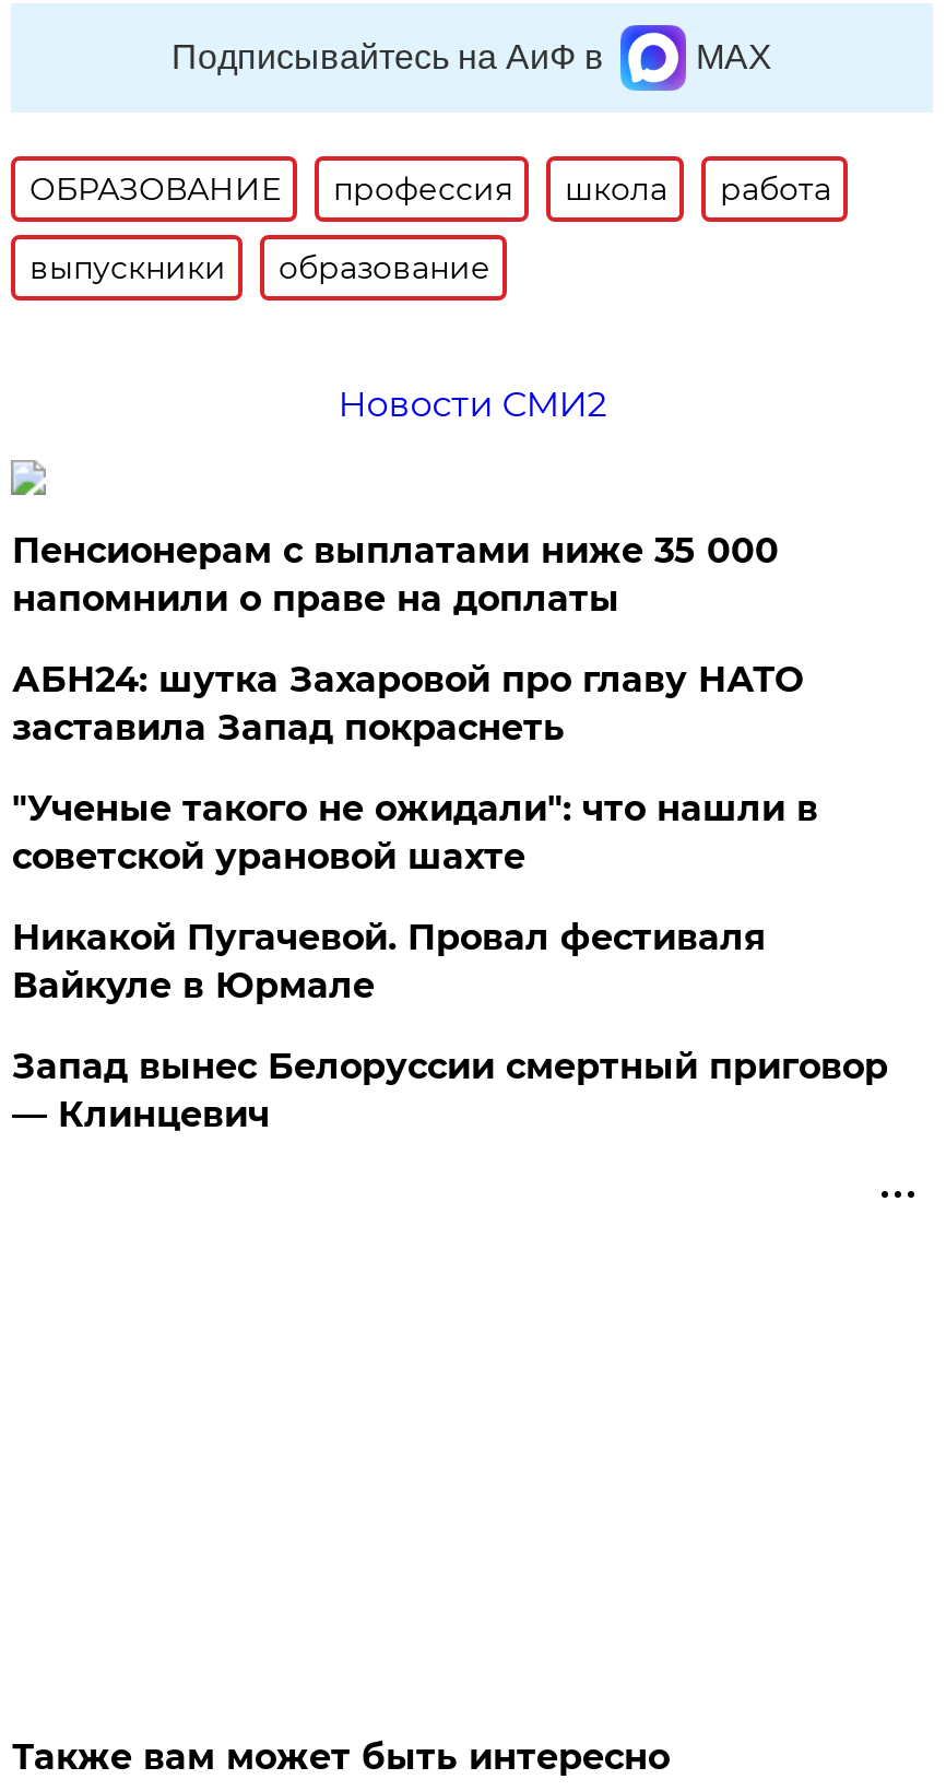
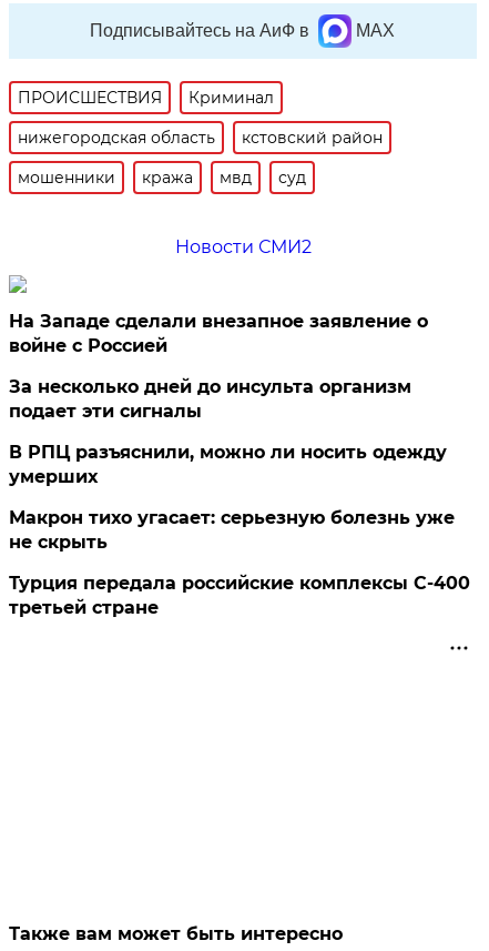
[29,170,831,288] ОБРАЗОВАНИЕ | профессия | школа | работа | выпускники | образование -> [18,87,383,187] ПРОИСШЕСТВИЯ | Криминал | нижегородская область | кстовский район | мошенники | кража | мвд | суд
[12,531,779,620] Пенсионерам с выплатами ниже 35 000 | напомнили о праве на доплаты -> [9,310,428,356] На Западе сделали внезапное заявление о | войне с Россией
[12,660,803,749] АБН24: шутка Захаровой про главу НАТО | заставила Запад покраснеть -> [9,376,412,421] За несколько дней до инсульта организм | подает эти сигналы
[12,789,818,878] "Ученые такого не ожидали": что нашли в | советской урановой шахте -> [9,441,447,487] В РПЦ разъяснили, можно ли носить одежду | умерших
[12,917,766,1007] Никакой Пугачевой. Провал фестиваля | Вайкуле в Юрмале -> [9,507,455,552] Макрон тихо угасает: серьезную болезнь уже | не скрыть
[12,1046,888,1136] Запад вынес Белоруссии смертный приговор | — Клинцевич -> [9,572,471,618] Турция передала российские комплексы С-400 | третьей стране

